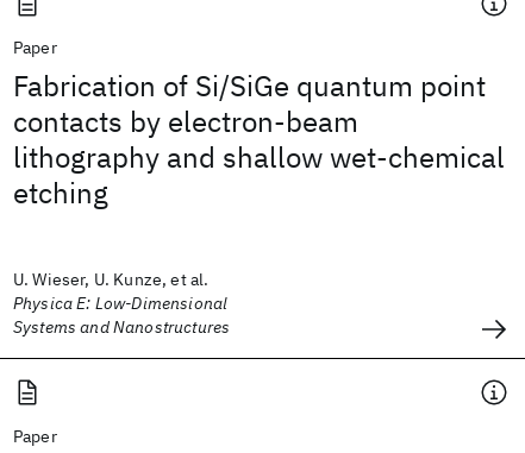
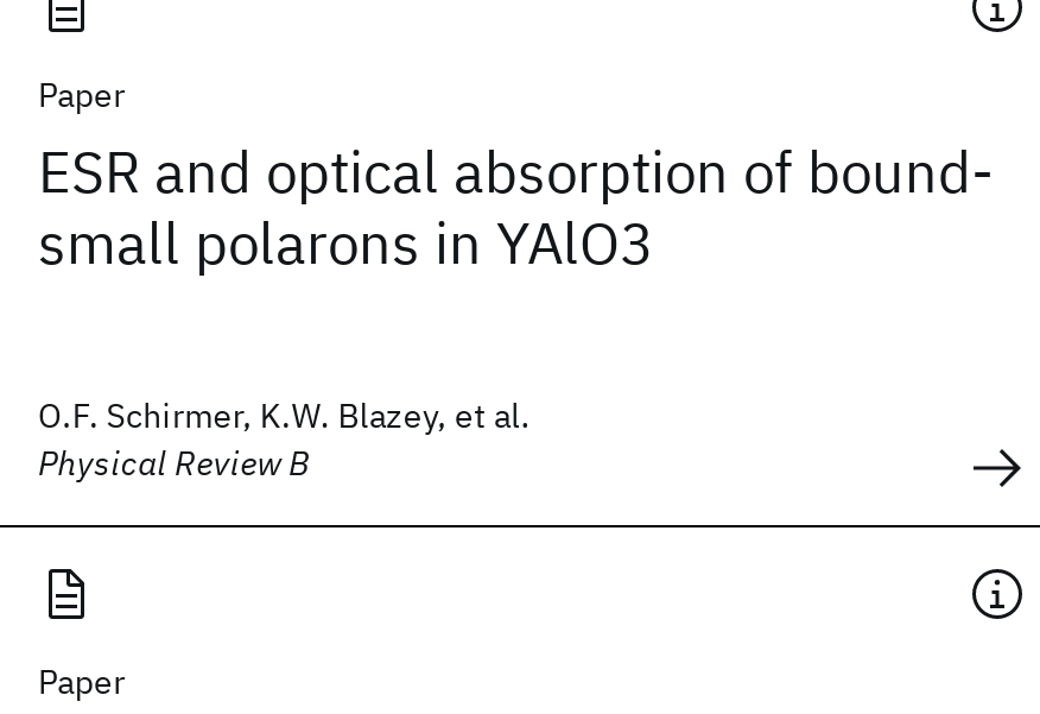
[13,67,505,212] Fabrication of Si/SiGe quantum point | contacts by electron-beam | lithography and shallow wet-chemical | etching -> [38,133,995,280] ESR and optical absorption of bound- | small polarons in YAlO3
[13,269,230,338] U. Wieser, U. Kunze, et al. | Physica E: Low-Dimensional | Systems and Nanostructures -> [38,394,531,485] O.F. Schirmer, K.W. Blazey, et al. | Physical Review B

